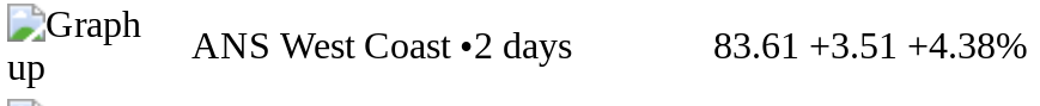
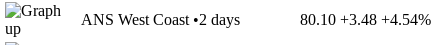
[713,24,1027,65] 83.61 +3.51 +4.38% -> [300,11,431,28] 80.10 +3.48 +4.54%

